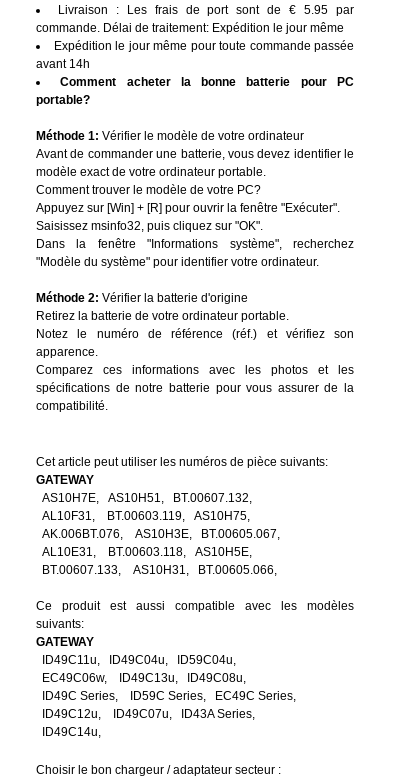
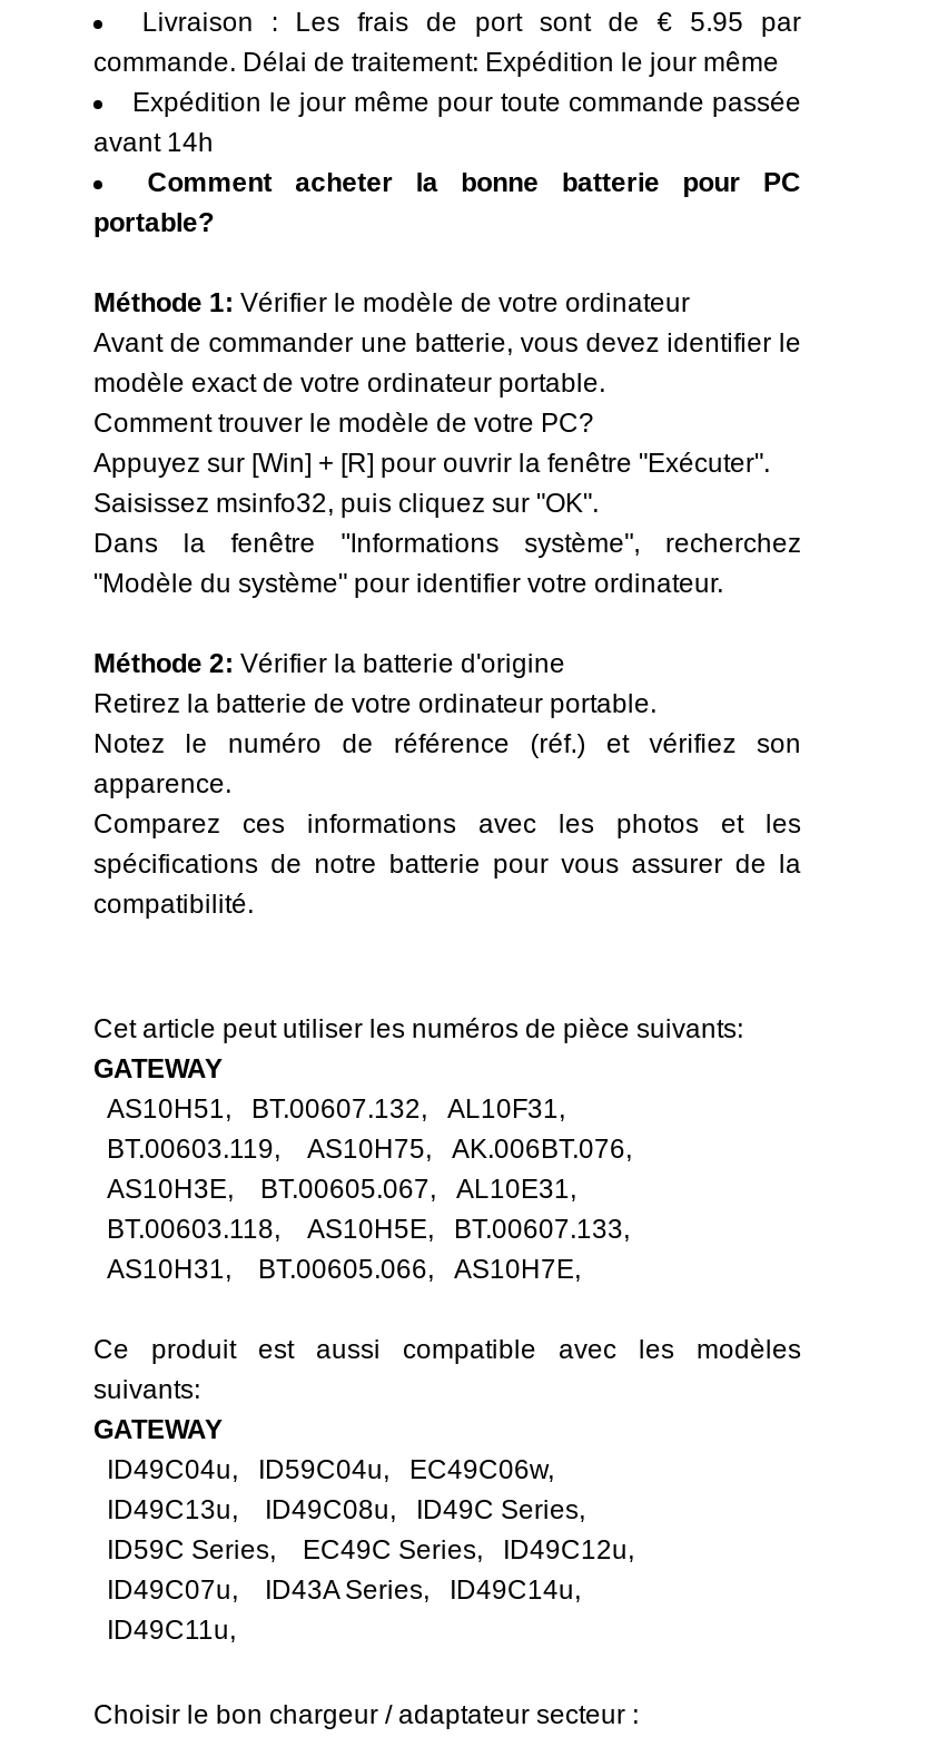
[36,491,280,577] AS10H7E, AS10H51, BT.00607.132, | AL10F31, BT.00603.119, AS10H75, | AK.006BT.076, AS10H3E, BT.00605.067, | AL10E31, BT.00603.118, AS10H5E, | BT.00607.133, AS10H31, BT.00605.066, -> [93,1093,632,1285] AS10H51, BT.00607.132, AL10F31, | BT.00603.119, AS10H75, AK.006BT.076, | AS10H3E, BT.00605.067, AL10E31, | BT.00603.118, AS10H5E, BT.00607.133, | AS10H31, BT.00605.066, AS10H7E,
[36,653,296,739] ID49C11u, ID49C04u, ID59C04u, | EC49C06w, ID49C13u, ID49C08u, | ID49C Series, ID59C Series, EC49C Series, | ID49C12u, ID49C07u, ID43A Series, | ID49C14u, -> [93,1454,634,1646] ID49C04u, ID59C04u, EC49C06w, | ID49C13u, ID49C08u, ID49C Series, | ID59C Series, EC49C Series, ID49C12u, | ID49C07u, ID43A Series, ID49C14u, | ID49C11u,

